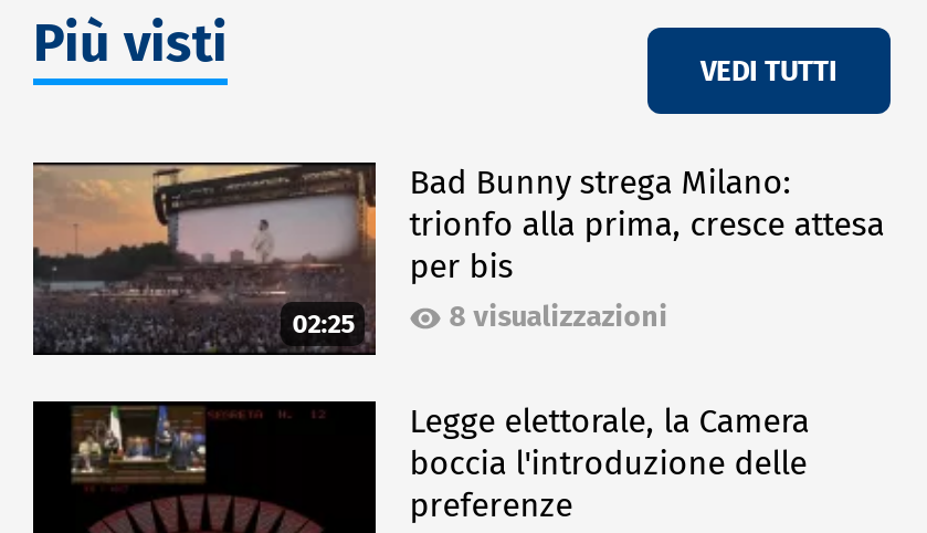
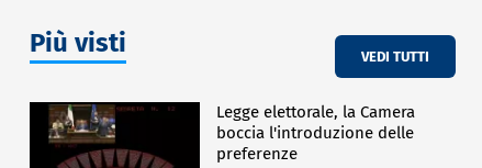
[31,163,378,357] [image] | 02:25 -> none
[409,164,884,334] Bad Bunny strega Milano: | trionfo alla prima, cresce attesa | per bis | 8 visualizzazioni -> none

